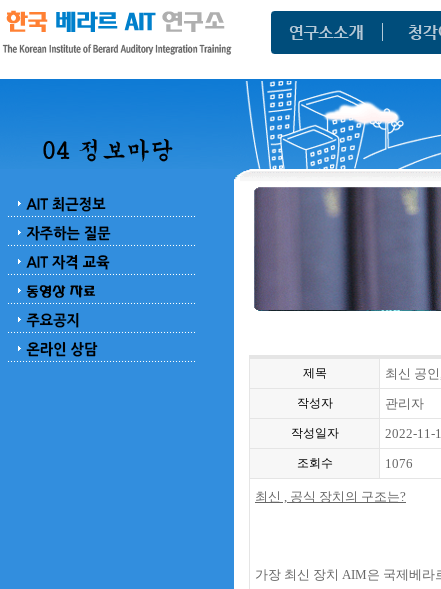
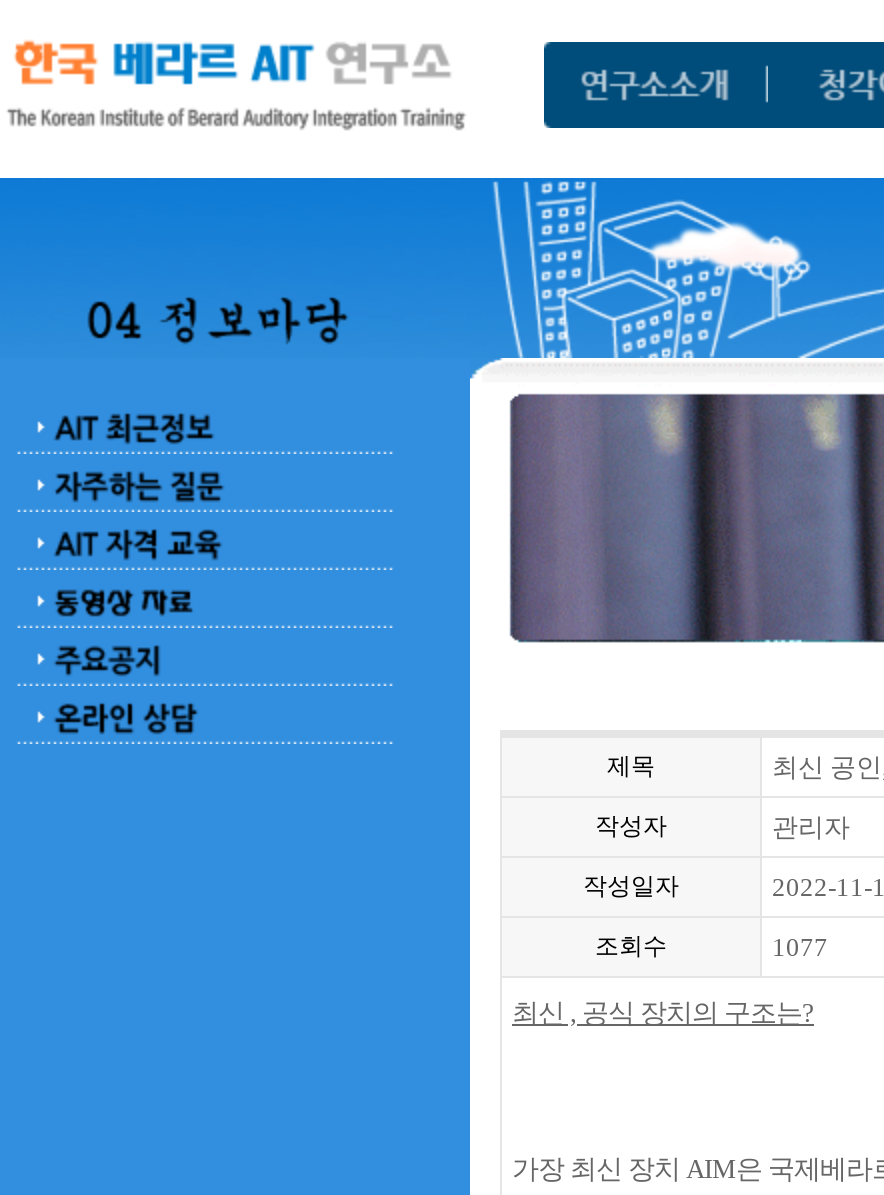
[385,456,413,471] 1076 -> [772,932,828,962] 1077

